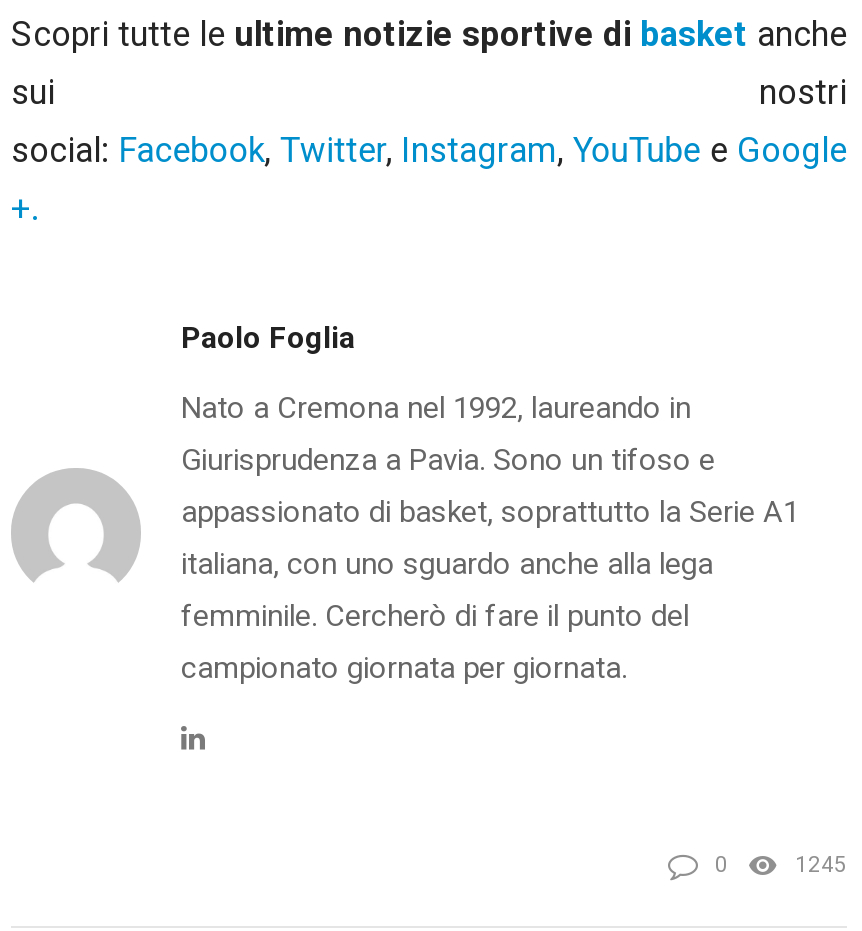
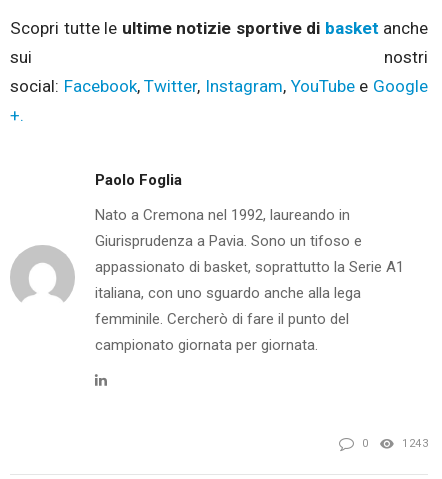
[795,853,847,879] 1245 -> [402,437,428,450] 1243

